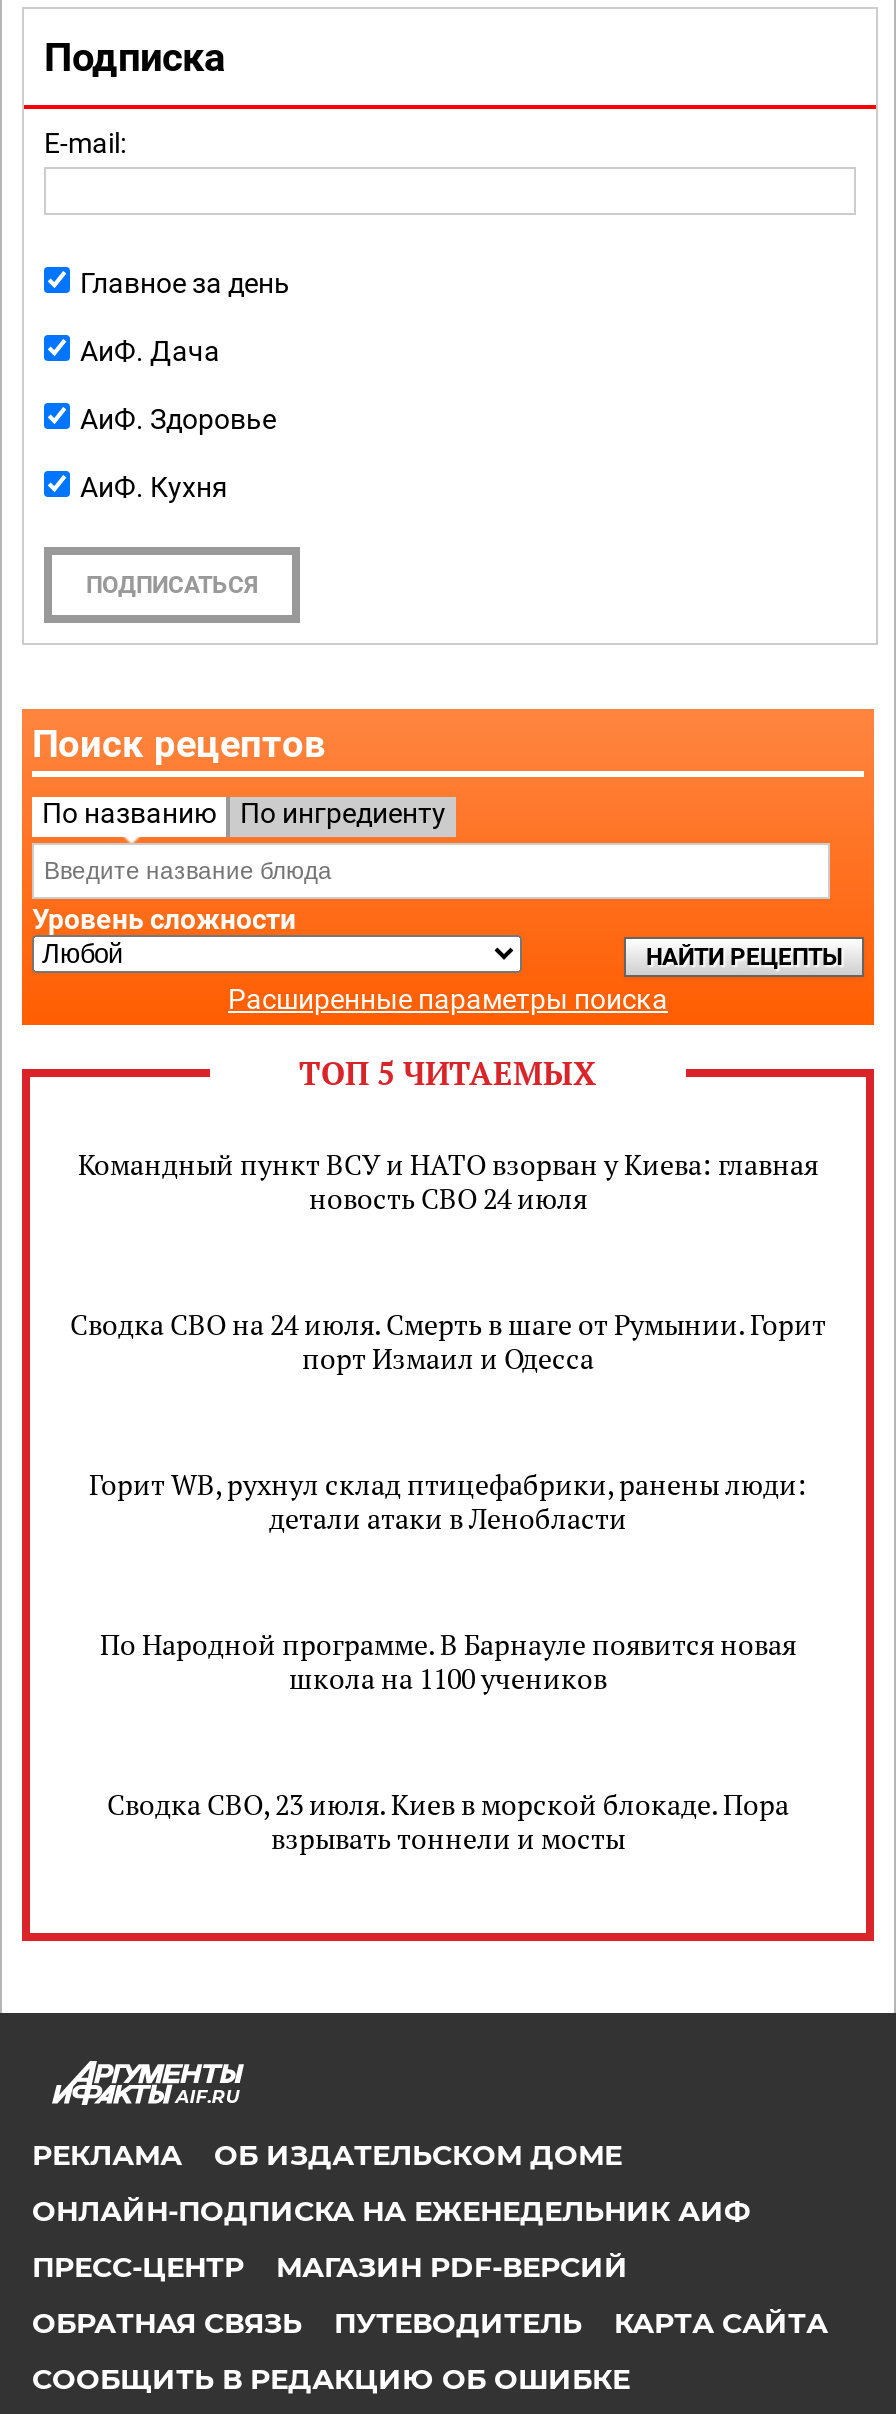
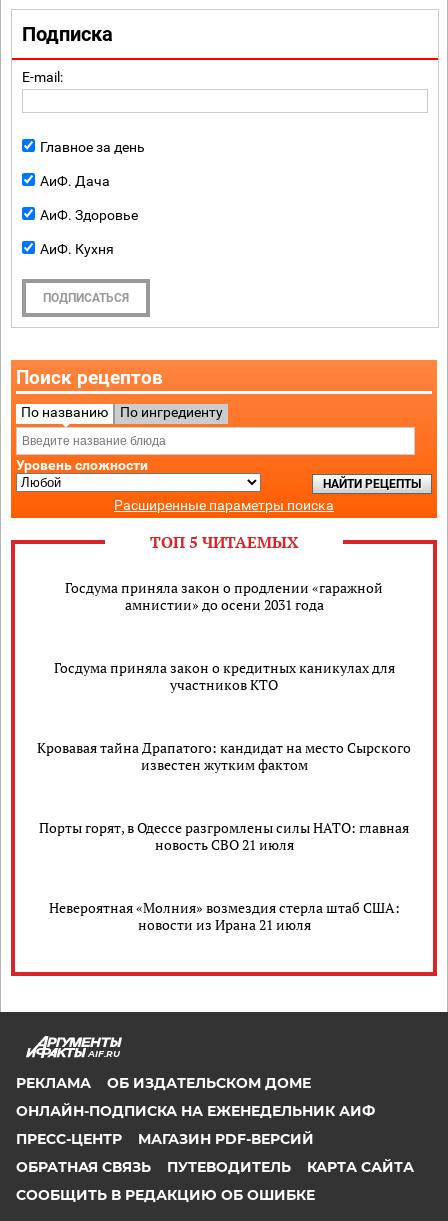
[78,1145,818,1217] Командный пункт ВСУ и НАТО взорван у Киева: главная | новость СВО 24 июля -> [65,578,383,614] Госдума приняла закон о продлении «гаражной | амнистии» до осени 2031 года
[70,1305,826,1377] Сводка СВО на 24 июля. Смерть в шаге от Румынии. Горит | порт Измаил и Одесса -> [53,658,394,694] Госдума приняла закон о кредитных каникулах для | участников КТО
[89,1465,807,1537] Горит WB, рухнул склад птицефабрики, ранены люди: | детали атаки в Ленобласти -> [37,738,411,774] Кровавая тайна Драпатого: кандидат на место Сырского | известен жутким фактом
[100,1625,796,1697] По Народной программе. В Барнауле появится новая | школа на 1100 учеников -> [39,818,409,854] Порты горят, в Одессе разгромлены силы НАТО: главная | новость СВО 21 июля
[107,1785,789,1857] Сводка СВО, 23 июля. Киев в морской блокаде. Пора | взрывать тоннели и мосты -> [48,898,399,934] Невероятная «Молния» возмездия стерла штаб США: | новости из Ирана 21 июля

